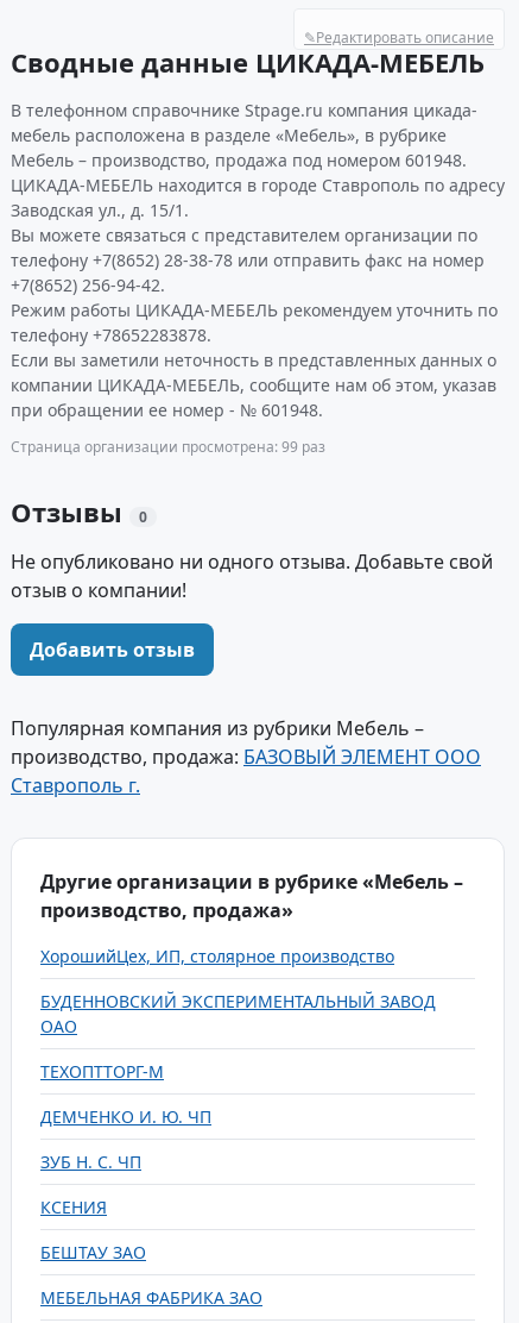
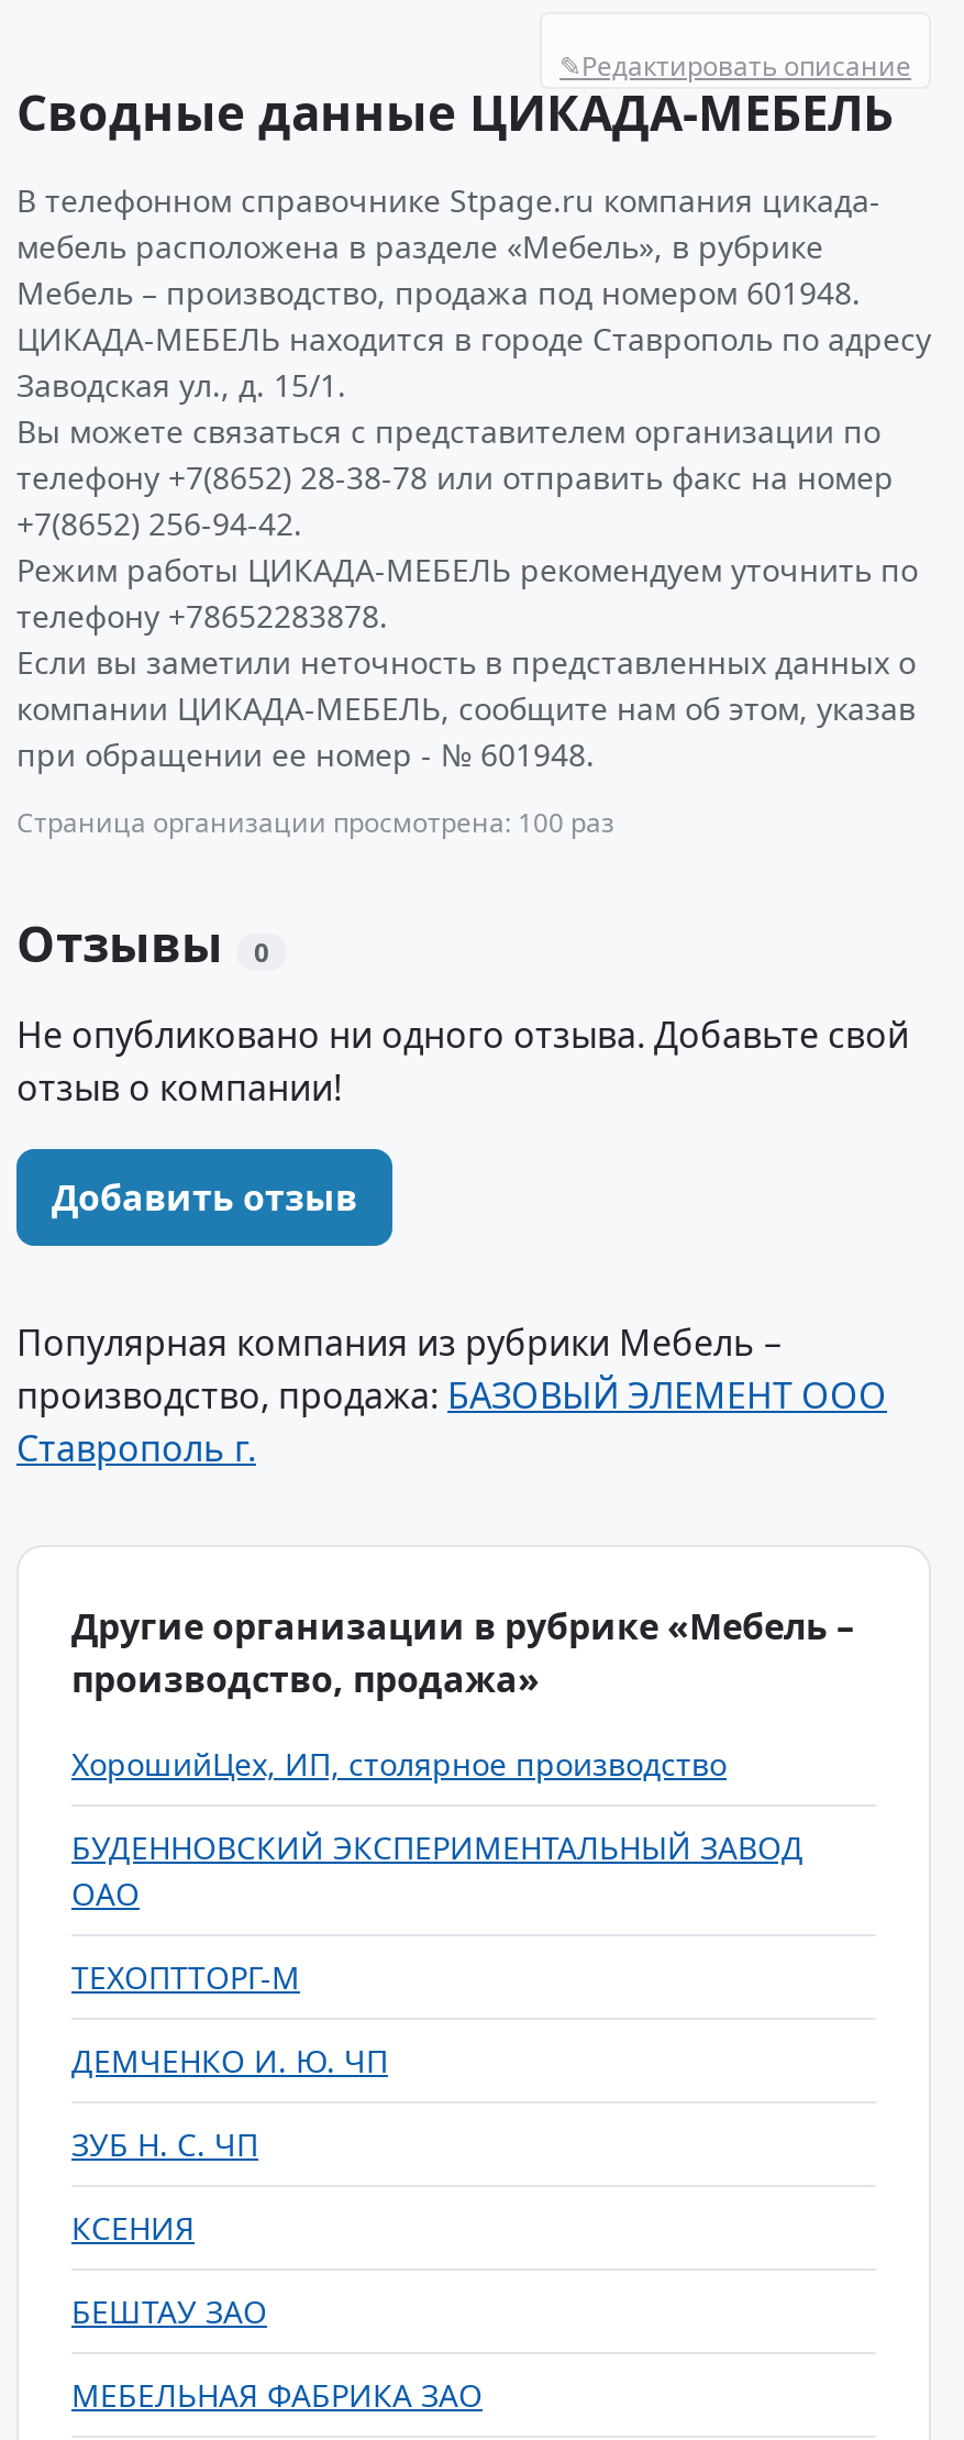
[11,437,325,457] Страница организации просмотрена: 99 раз -> [16,804,614,841] Страница организации просмотрена: 100 раз

